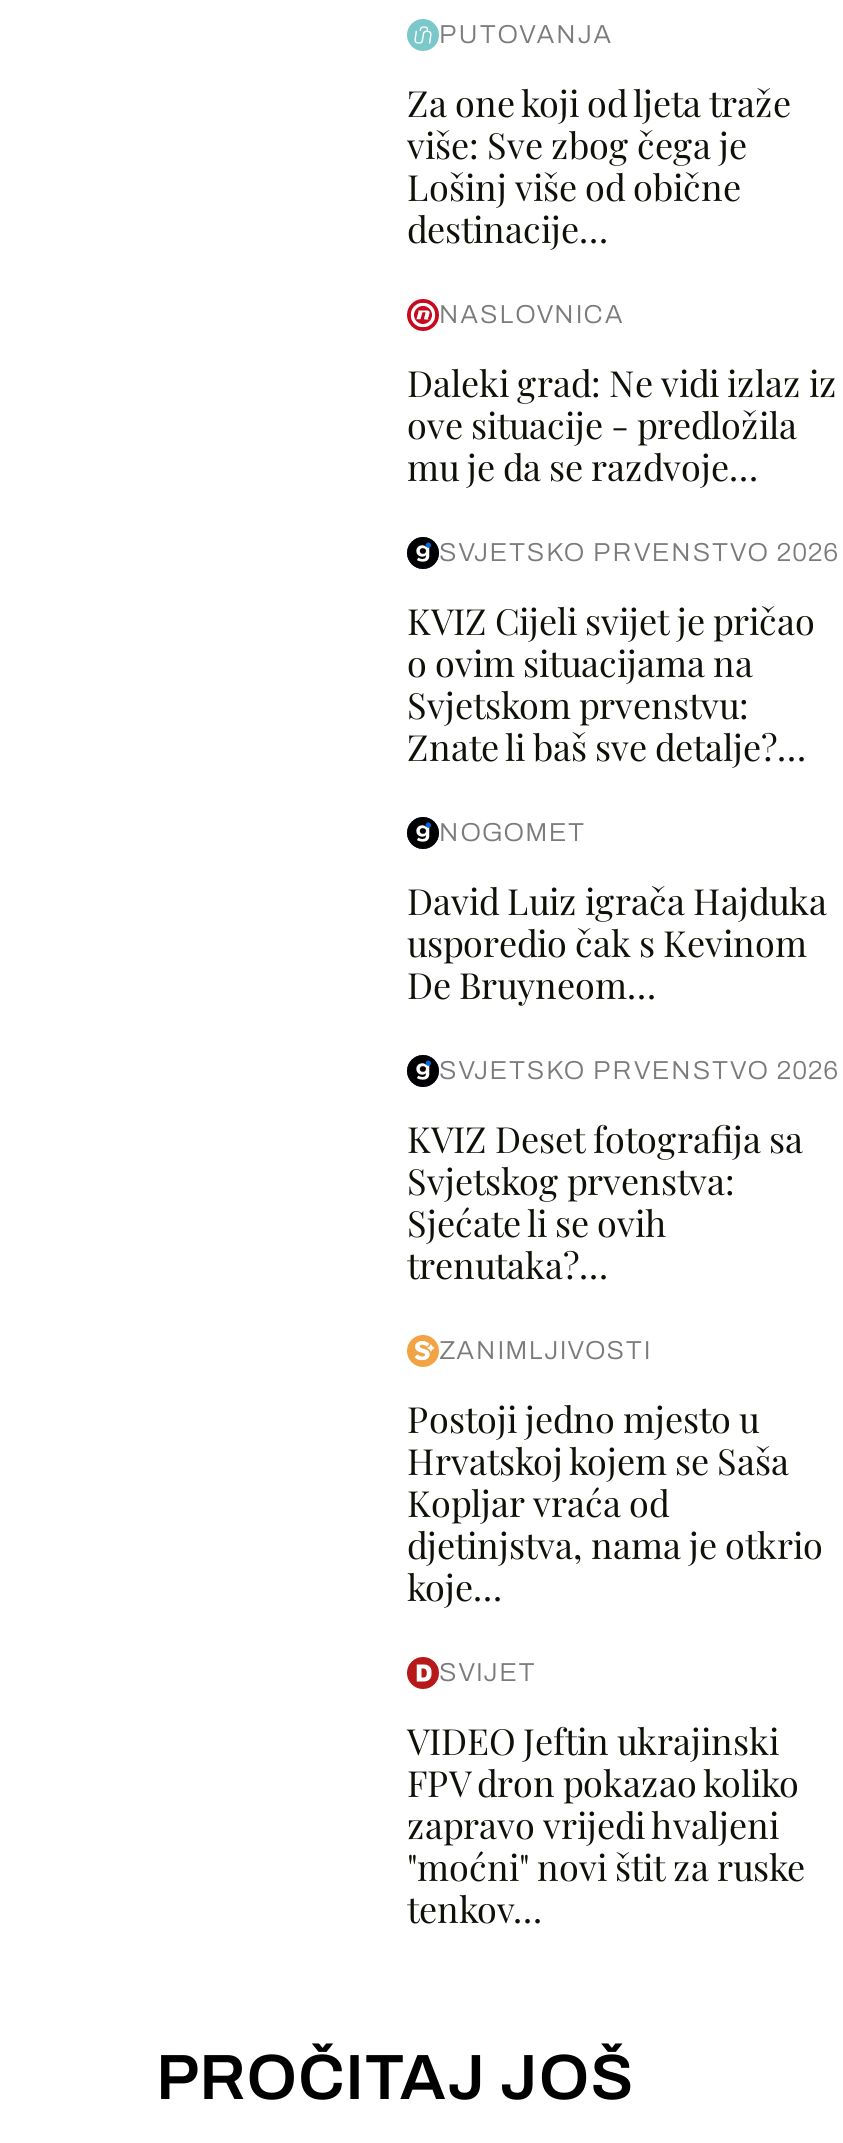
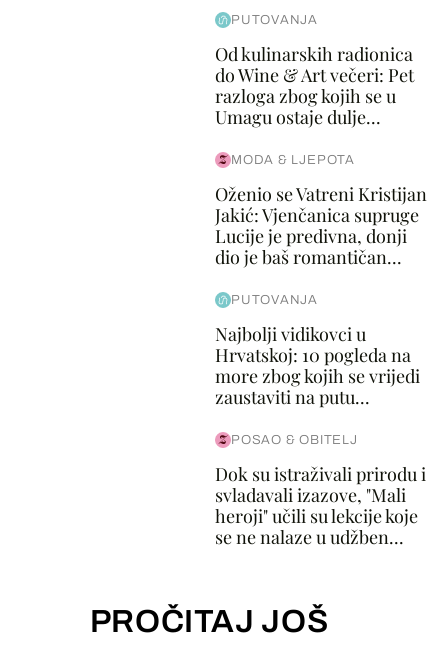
[407,79,839,1933] Za one koji od ljeta traže | više: Sve zbog čega je | Lošinj više od obične | destinacije... | NASLOVNICA | Daleki grad: Ne vidi izlaz iz | ove situacije - predložila | mu je da se razdvoje... | SVJETSKO PRVENSTVO 2026 | KVIZ Cijeli svijet je pričao | o ovim situacijama na | Svjetskom prvenstvu: | Znate li baš sve detalje?... | NOGOMET | David Luiz igrača Hajduka | usporedio čak s Kevinom | De Bruyneom... | SVJETSKO PRVENSTVO 2026 | KVIZ Deset fotografija sa | Svjetskog prvenstva: | Sjećate li se ovih | trenutaka?... | ZANIMLJIVOSTI | Postoji jedno mjesto u | Hrvatskoj kojem se Saša | Kopljar vraća od | djetinjstva, nama je otkrio | koje... | SVIJET | VIDEO Jeftin ukrajinski | FPV dron pokazao koliko | zapravo vrijedi hvaljeni | "moćni" novi štit za ruske | tenkov... -> [215,42,427,549] Od kulinarskih radionica | do Wine & Art večeri: Pet | razloga zbog kojih se u | Umagu ostaje dulje... | MODA & LJEPOTA | Oženio se Vatreni Kristijan | Jakić: Vjenčanica supruge | Lucije je predivna, donji | dio je baš romantičan... | PUTOVANJA | Najbolji vidikovci u | Hrvatskoj: 10 pogleda na | more zbog kojih se vrijedi | zaustaviti na putu... | POSAO & OBITELJ | Dok su istraživali prirodu i | svladavali izazove, "Mali | heroji" učili su lekcije koje | se ne nalaze u udžben...

